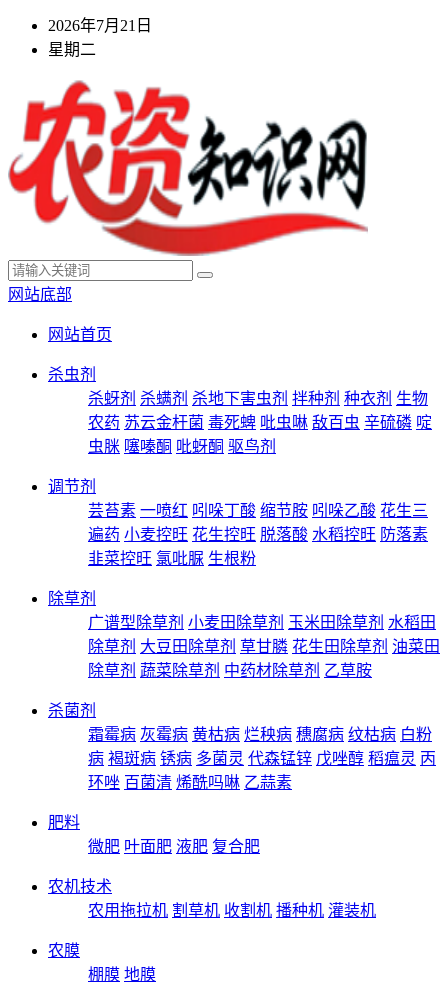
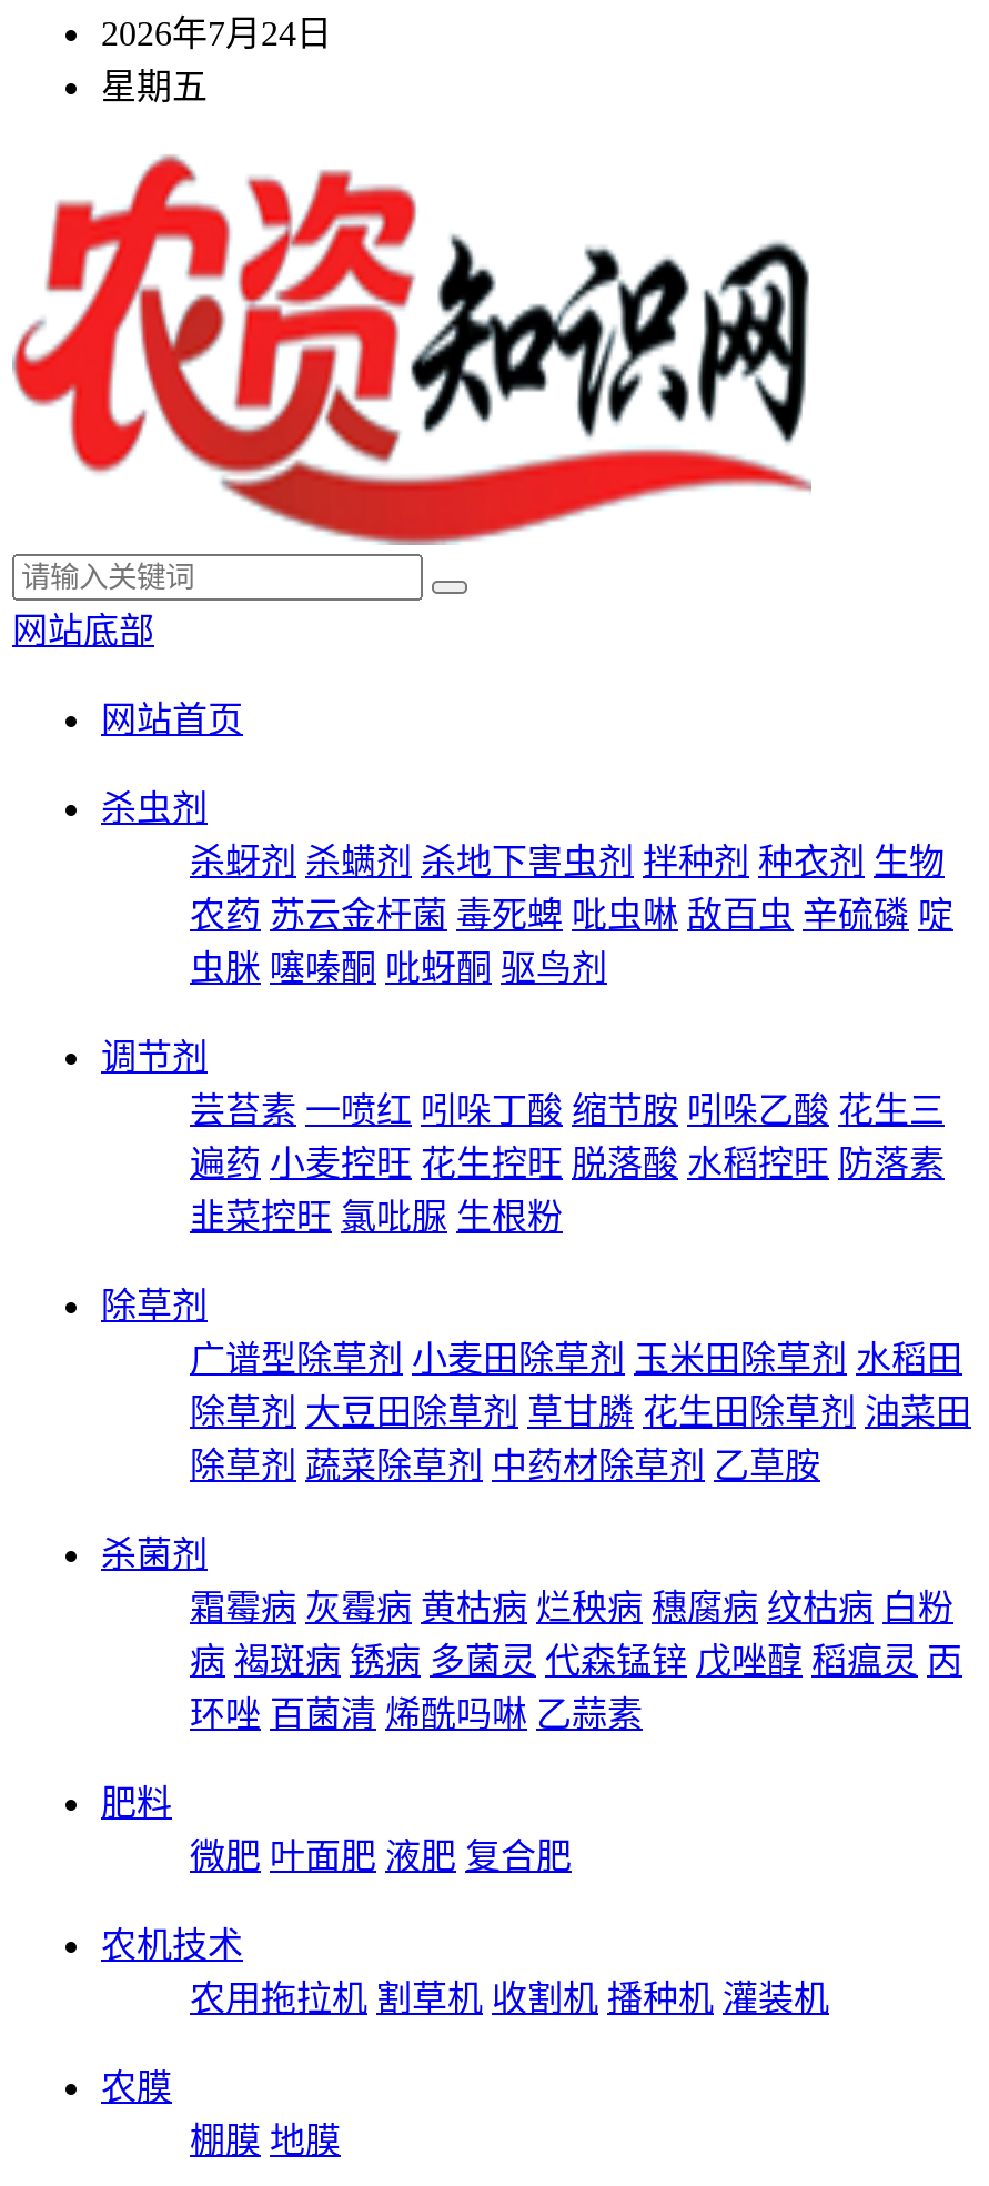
[48,17,152,34] 2026年7月21日 -> [101,14,332,52] 2026年7月24日
[48,41,96,58] 星期二 -> [101,68,208,105] 星期五

